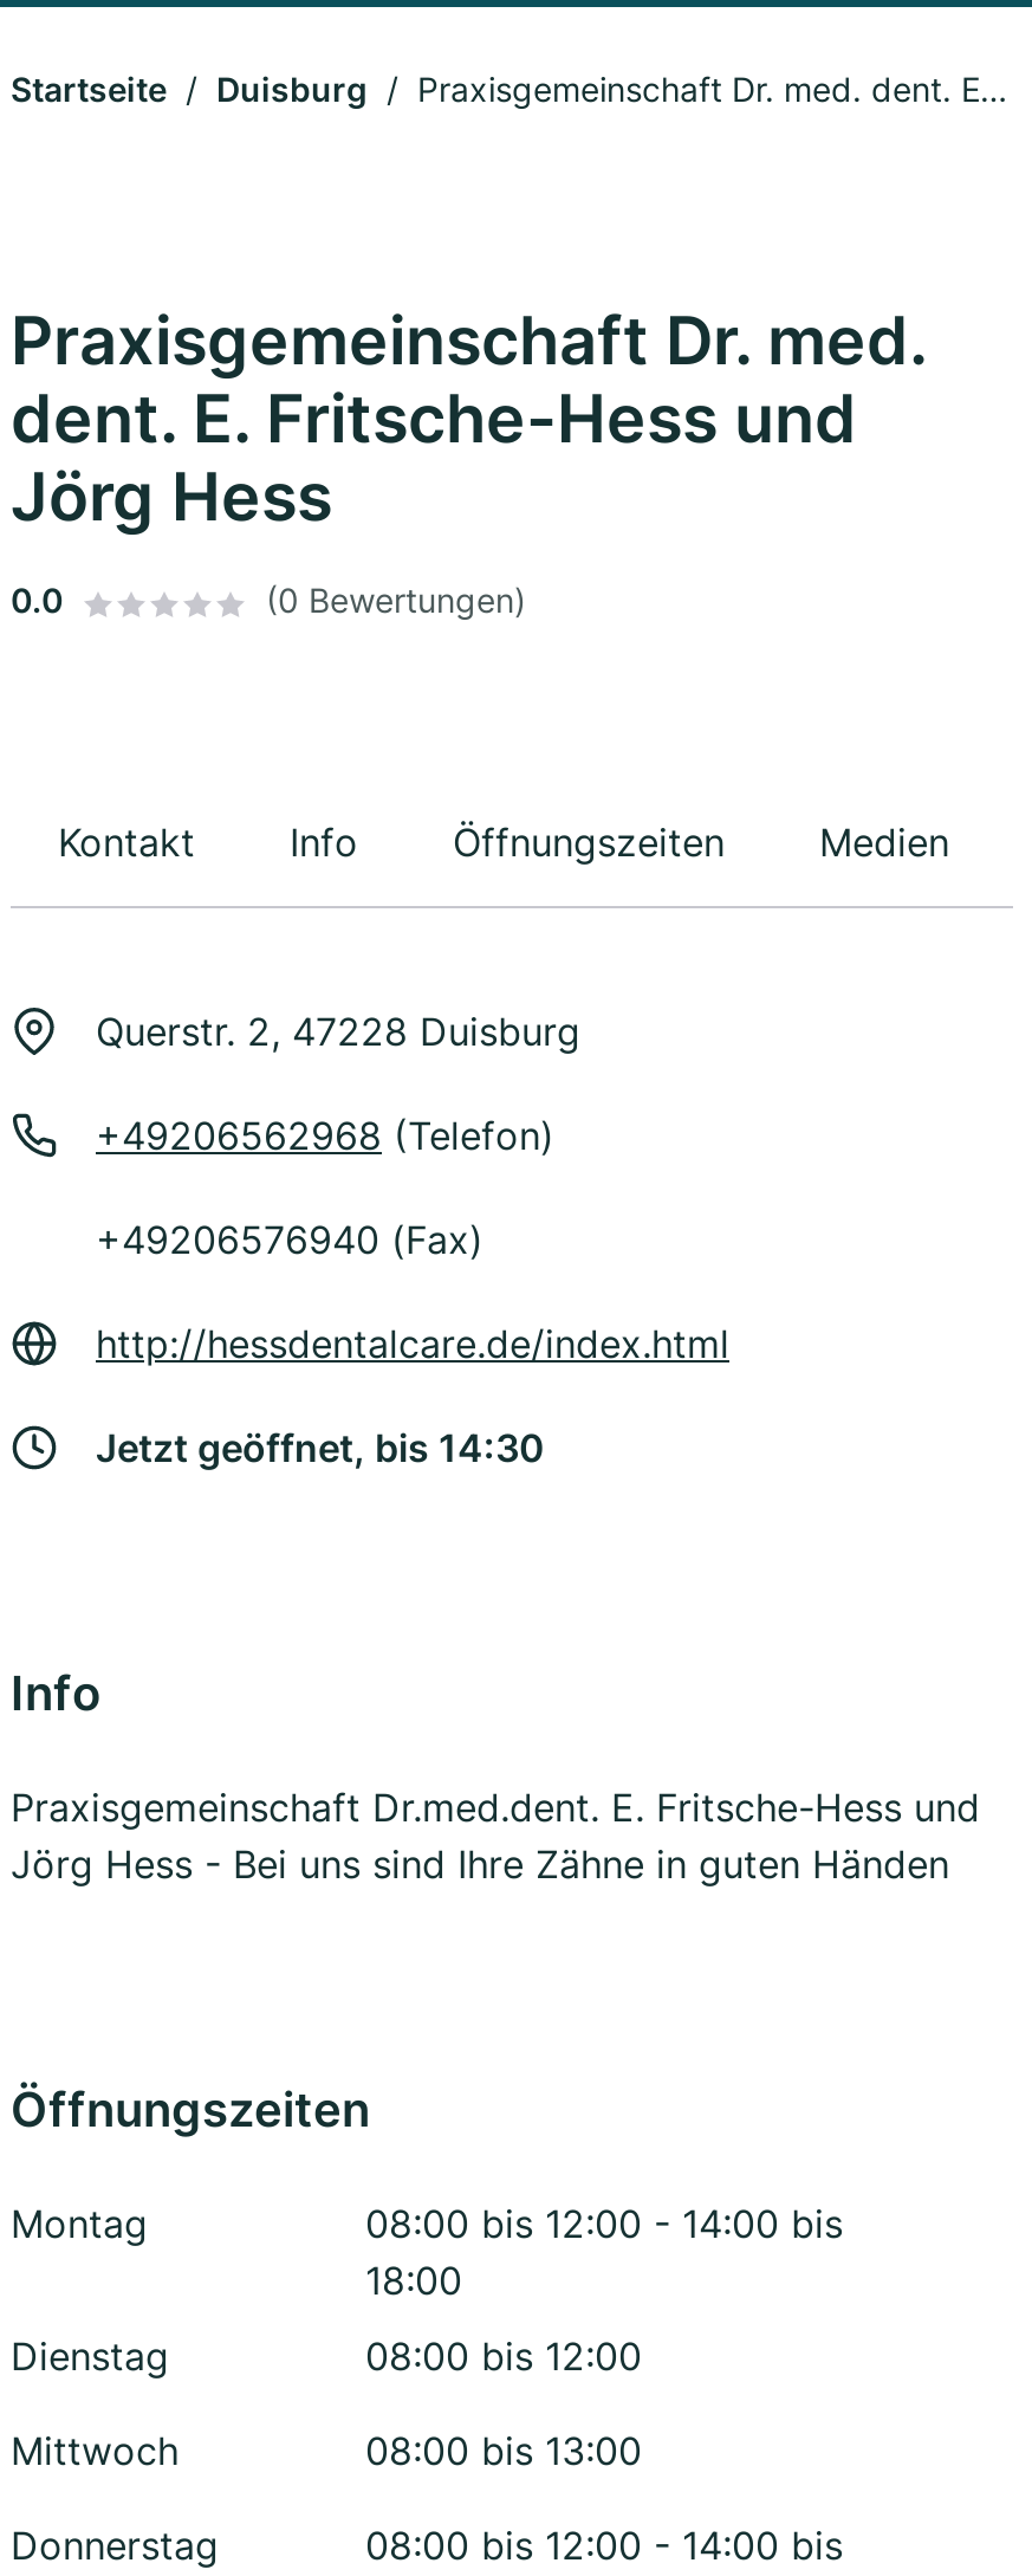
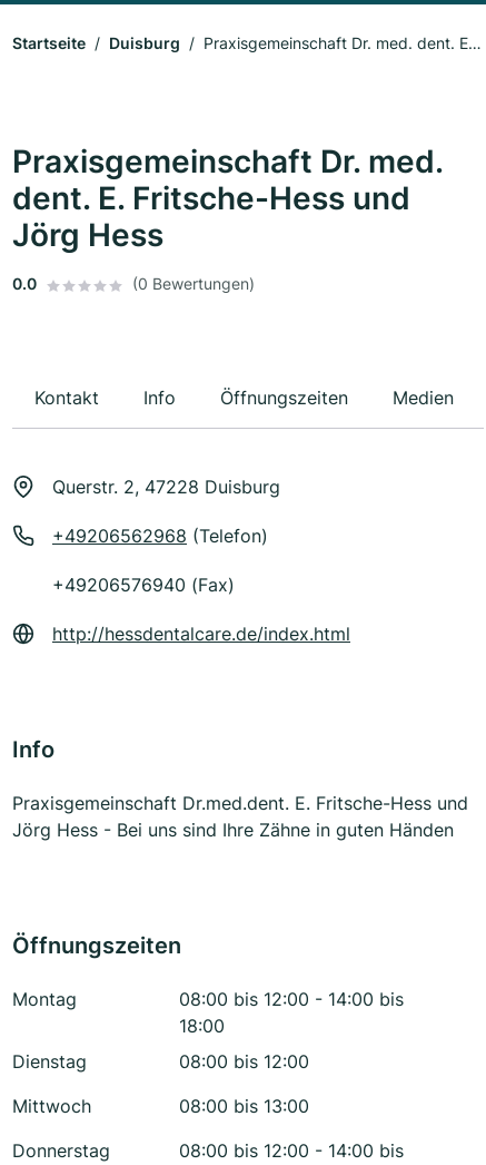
[96,1424,545,1472] Jetzt geöffnet, bis 14:30 -> none

